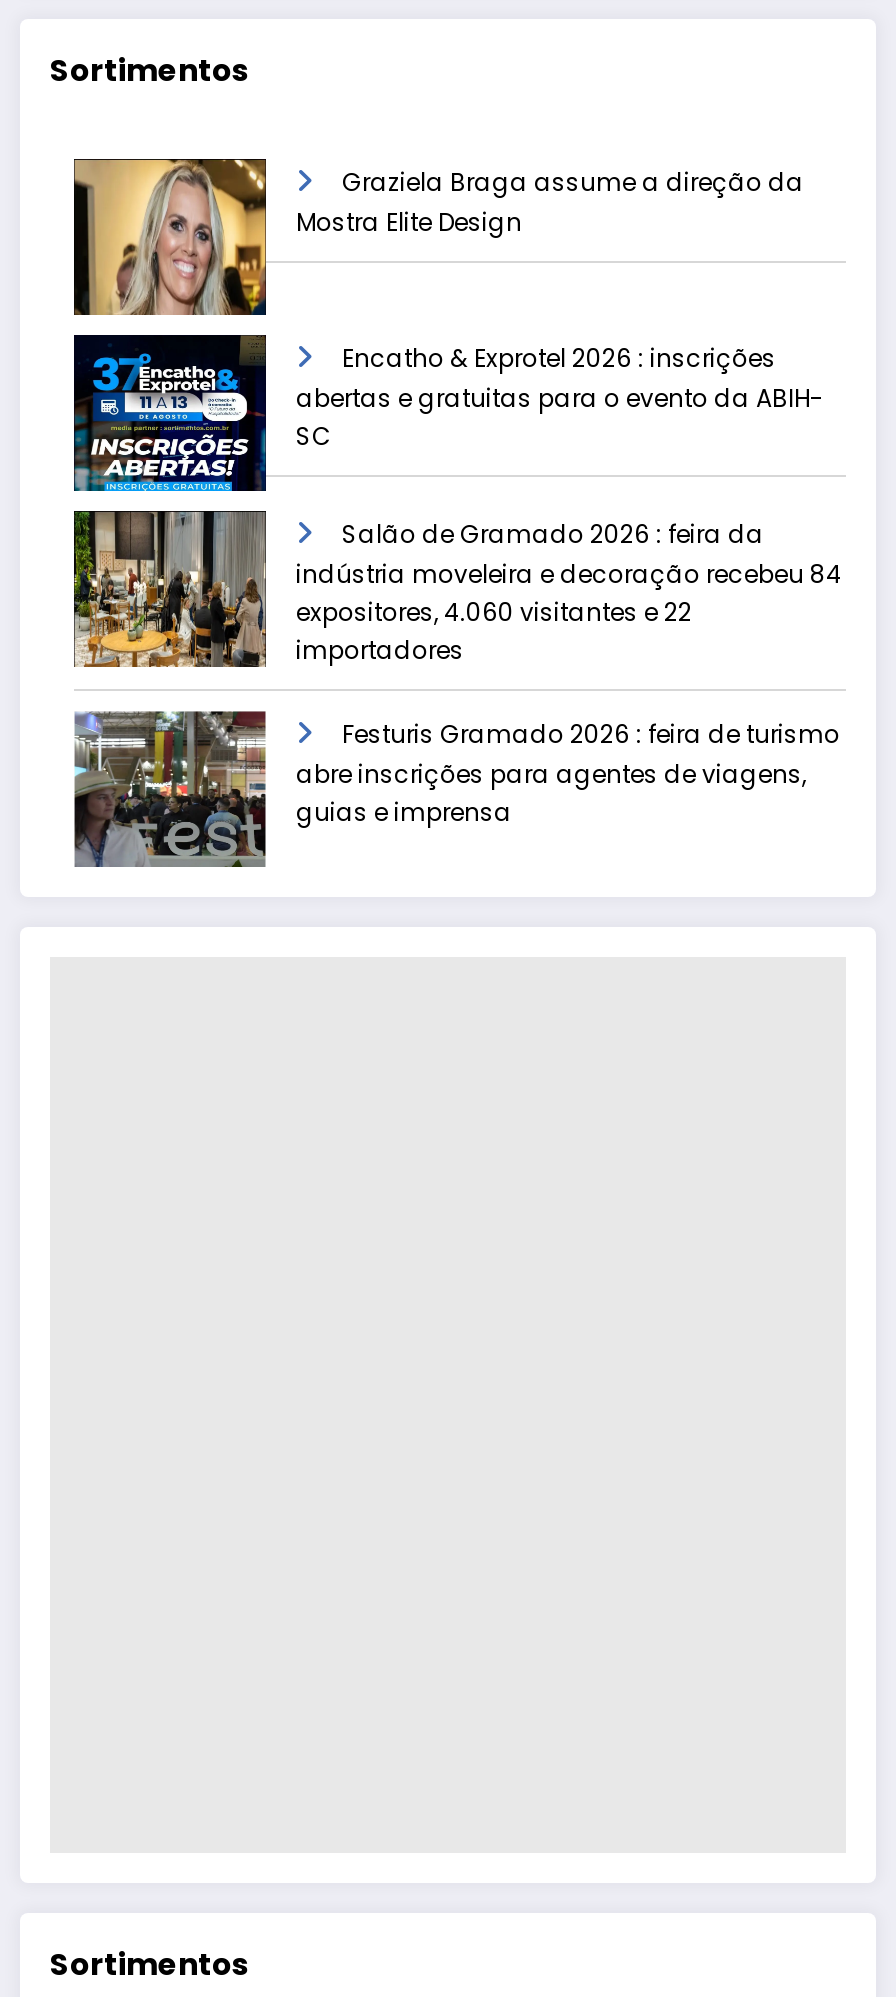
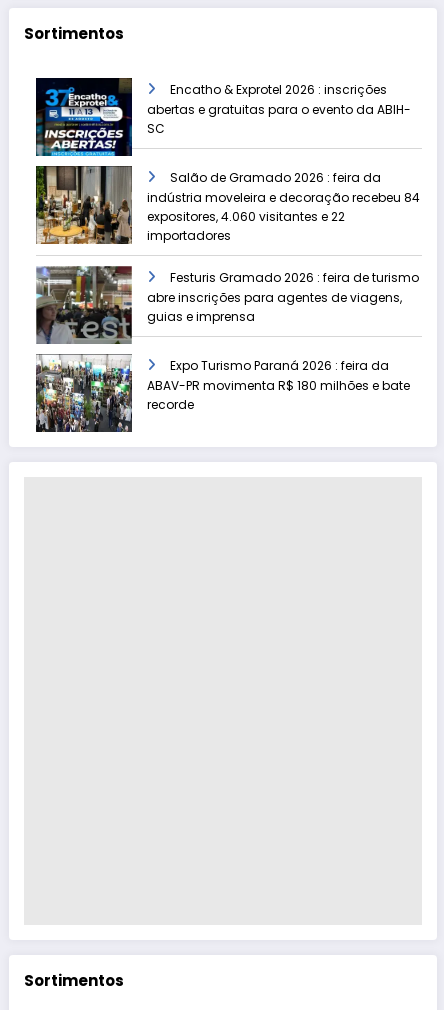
[72,157,804,317] [image] | Graziela Braga assume a direção da | Mostra Elite Design -> none
moved [70,339,842,828] -> [34,80,420,325]: [image] | Encatho & Exprotel 2026 : inscrições | abertas e gratuitas para o evento da ABIH- | ... | abre inscrições para agentes de viagens, | guias e imprensa
none -> [35,354,410,432] [image] | Expo Turismo Paraná 2026 : feira da | ABAV-PR movimenta R$ 180 milhões e bate | recorde

